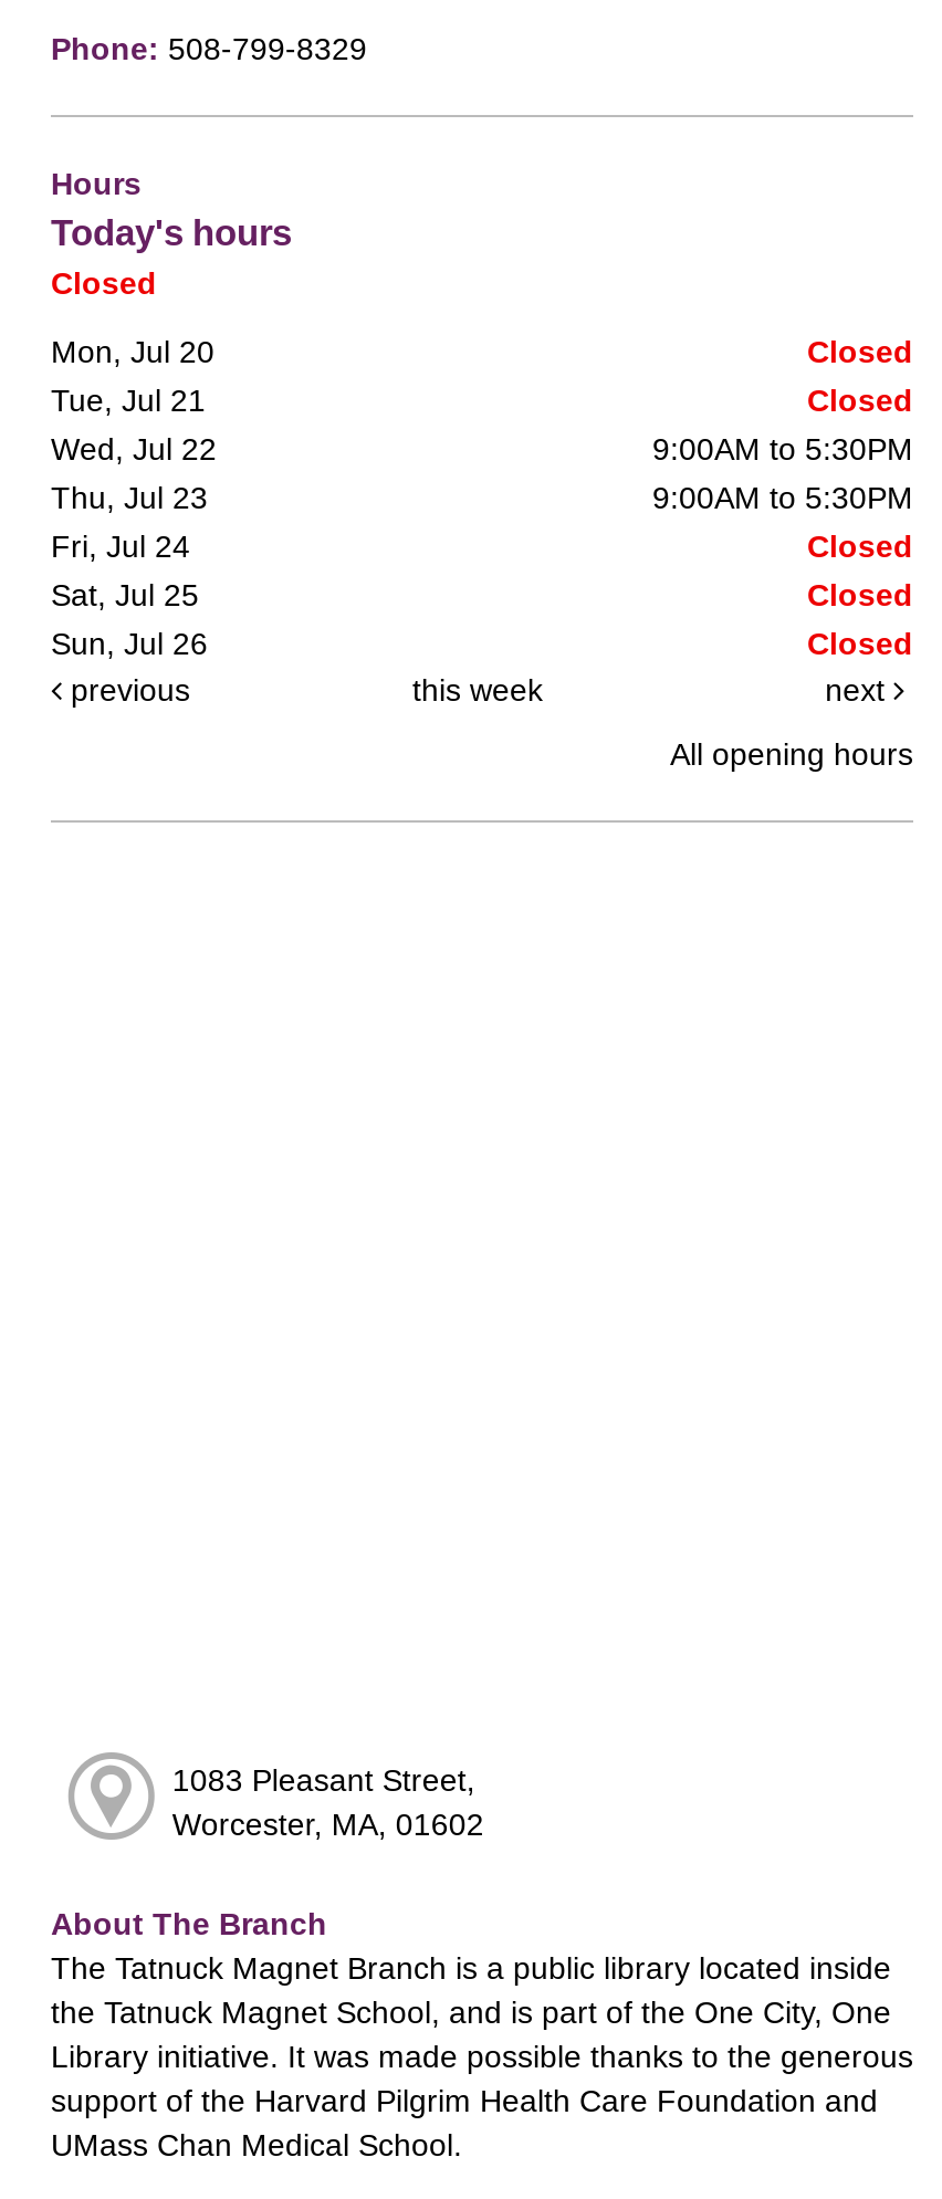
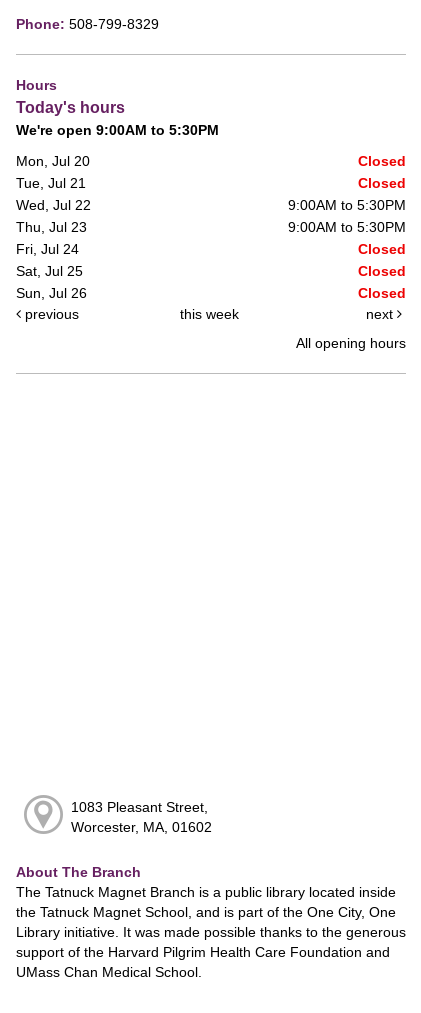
[51,266,157,301] Closed -> [16,122,219,138] We're open 9:00AM to 5:30PM

